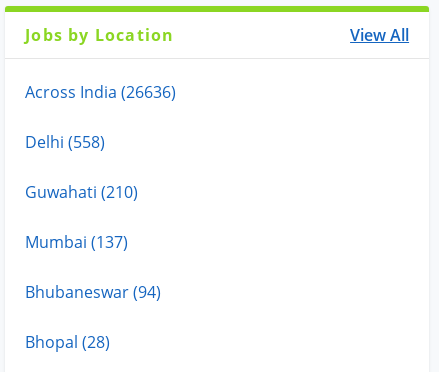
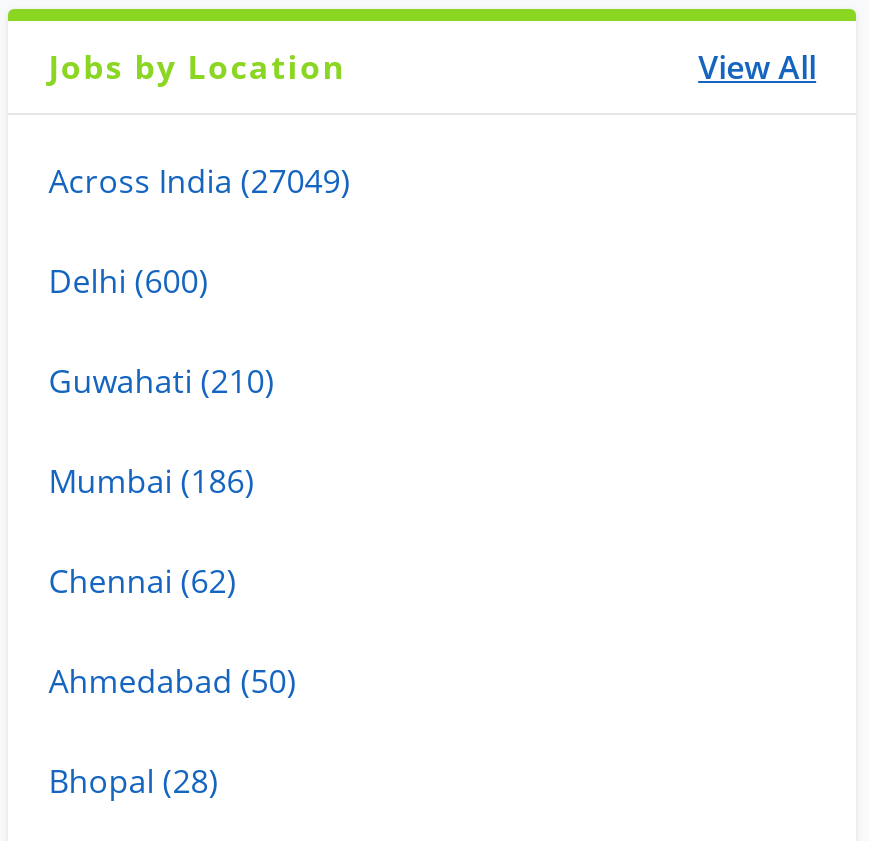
[25,81,176,103] Across India (26636) -> [48,160,350,204] Across India (27049)
[25,131,105,153] Delhi (558) -> [48,260,208,304] Delhi (600)
[25,231,161,303] Mumbai (137) | Bhubaneswar (94) -> [48,460,296,704] Mumbai (186) | Chennai (62) | Ahmedabad (50)

